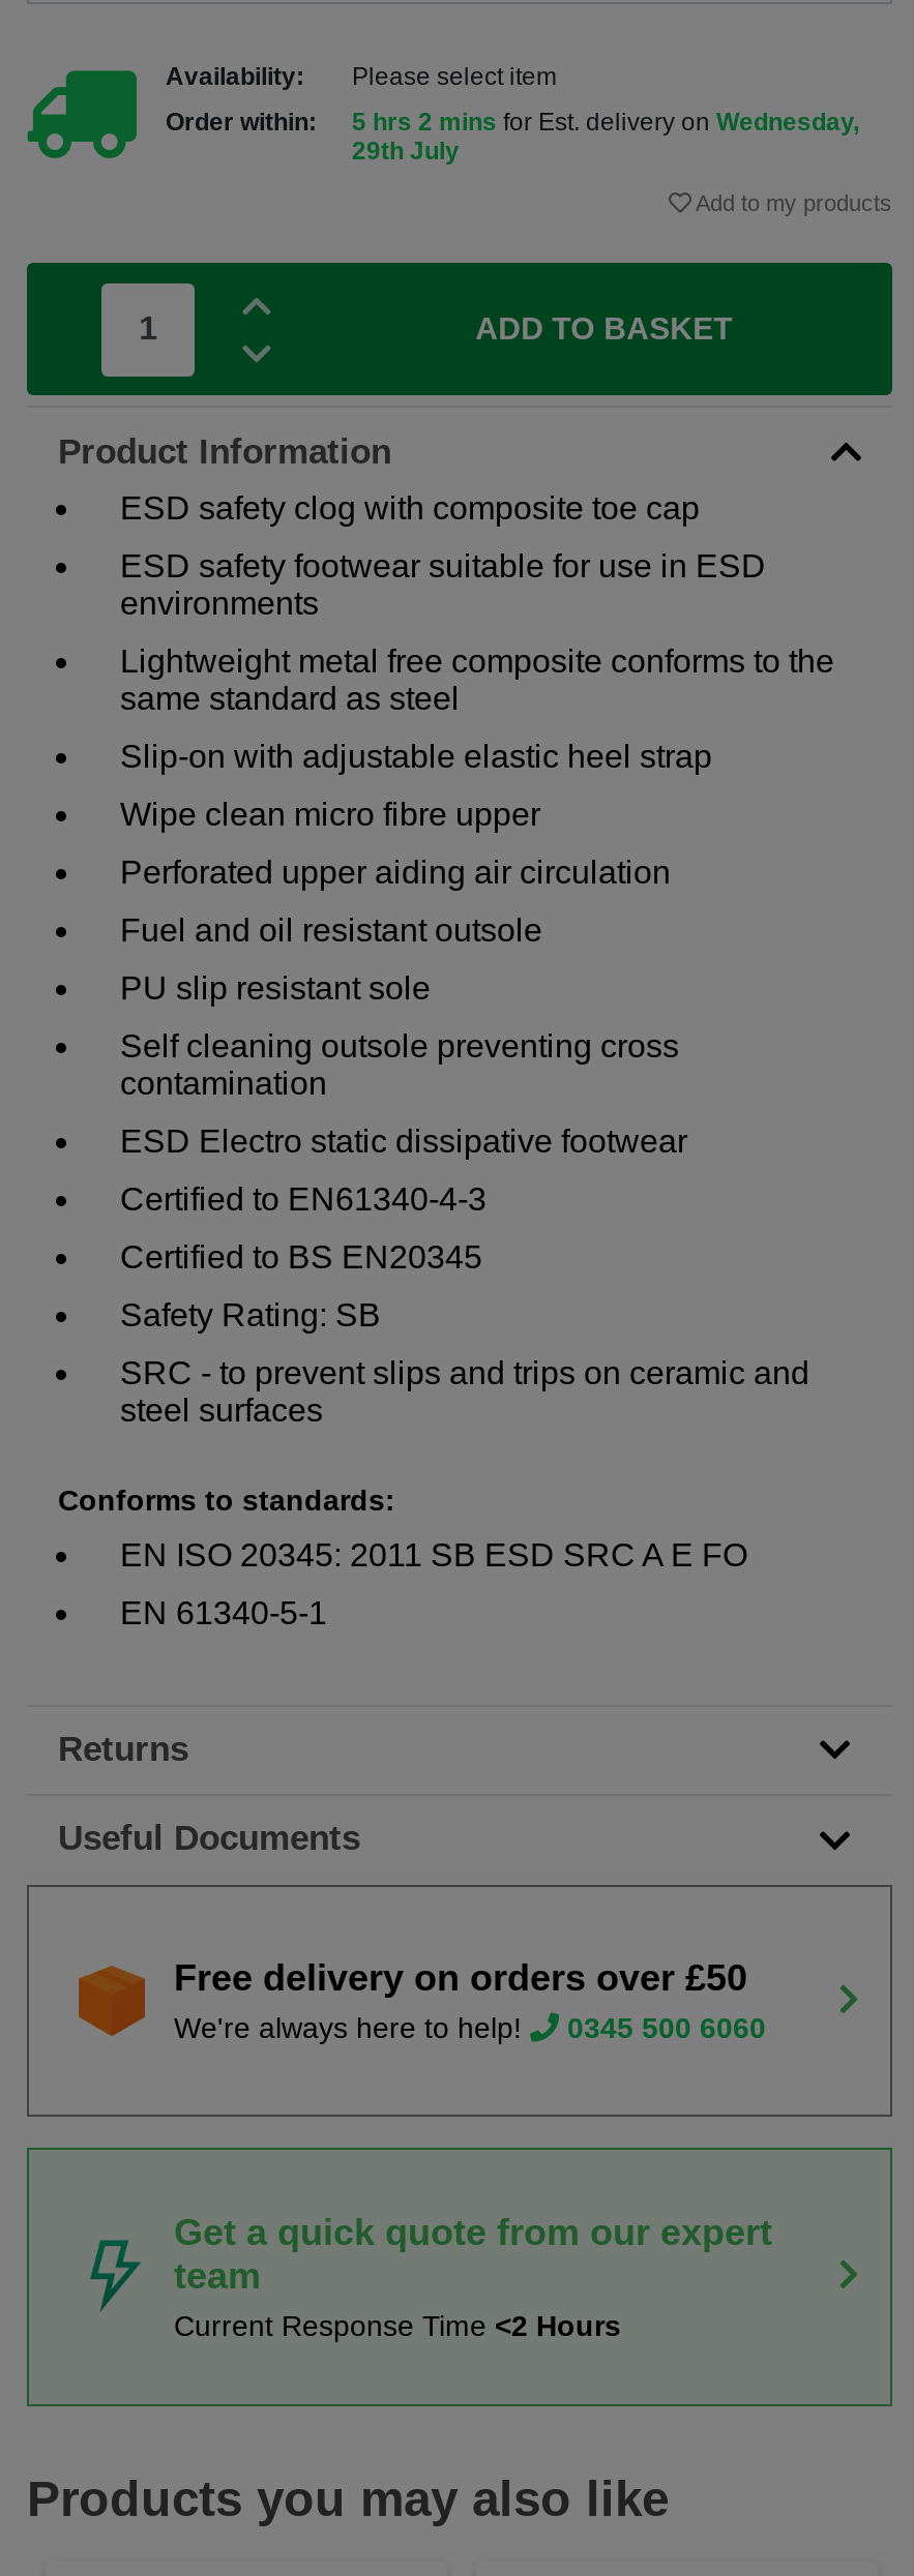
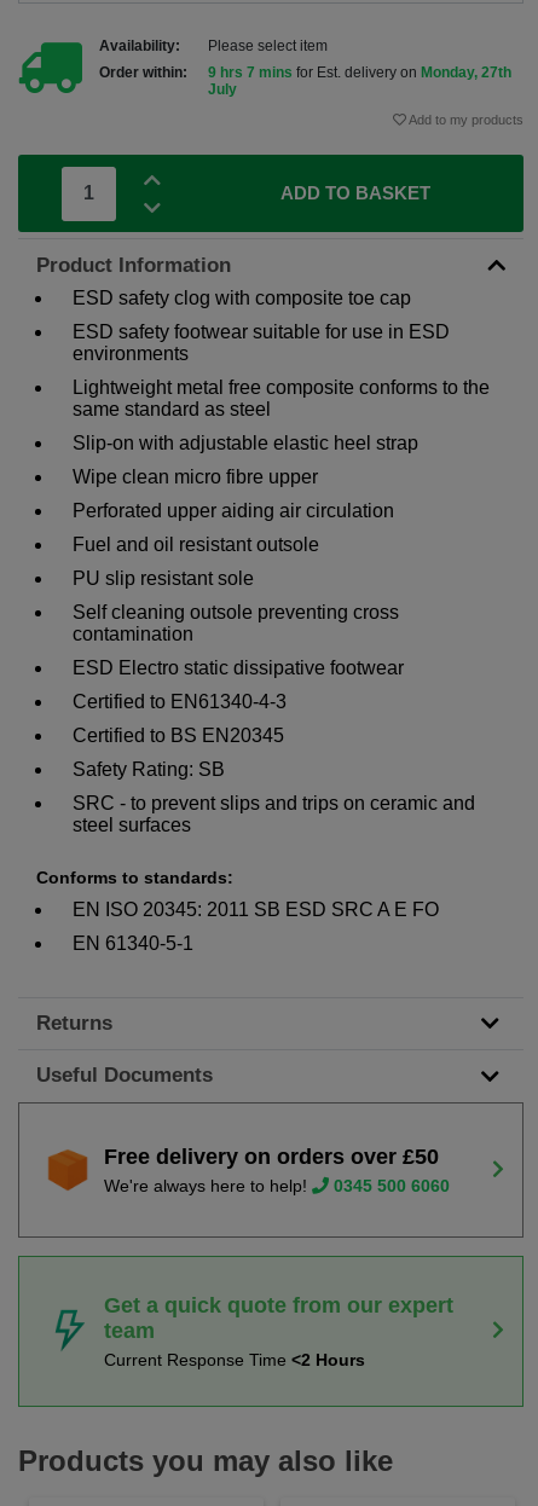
[352,108,859,166] 5 hrs 2 mins for Est. delivery on Wednesday, | 29th July -> [208,65,511,98] 9 hrs 7 mins for Est. delivery on Monday, 27th | July

